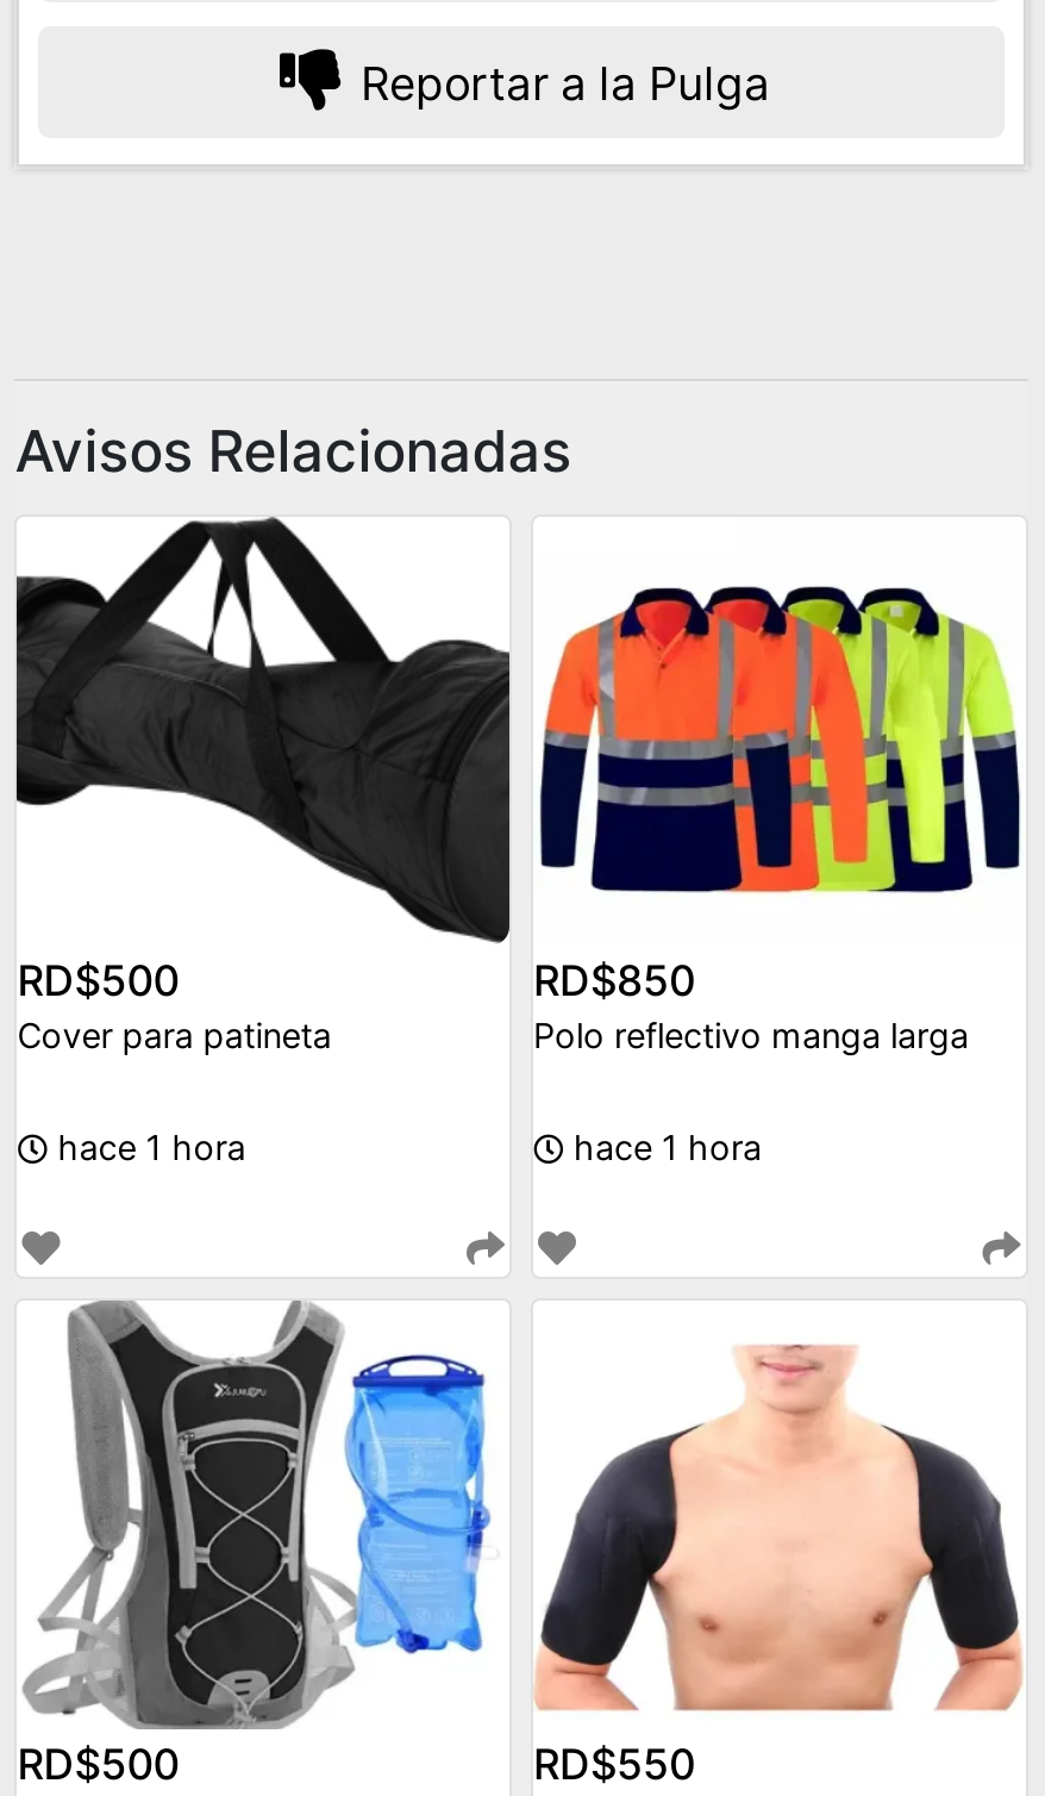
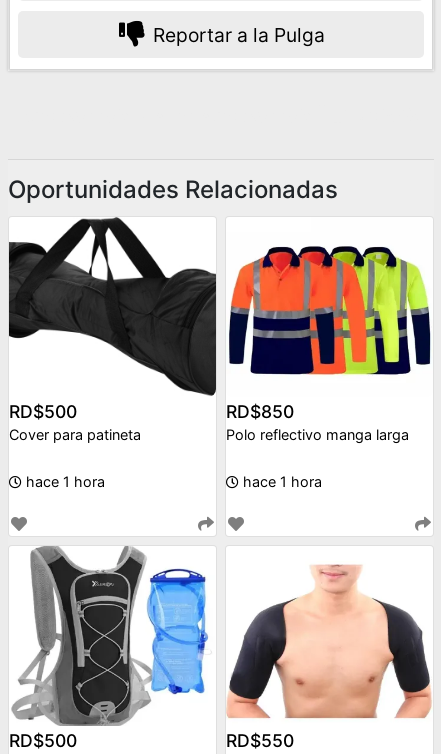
[15,417,572,486] Avisos Relacionadas -> [8,175,338,204] Oportunidades Relacionadas

